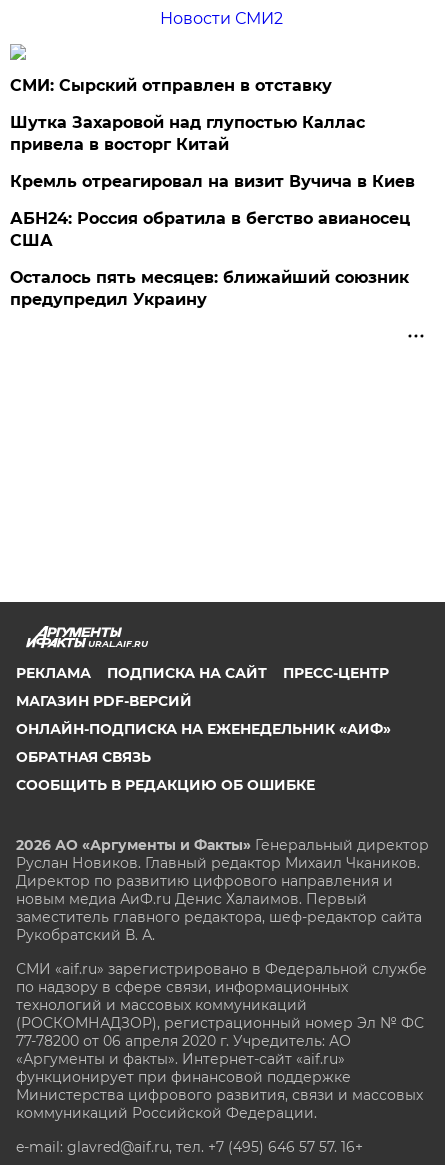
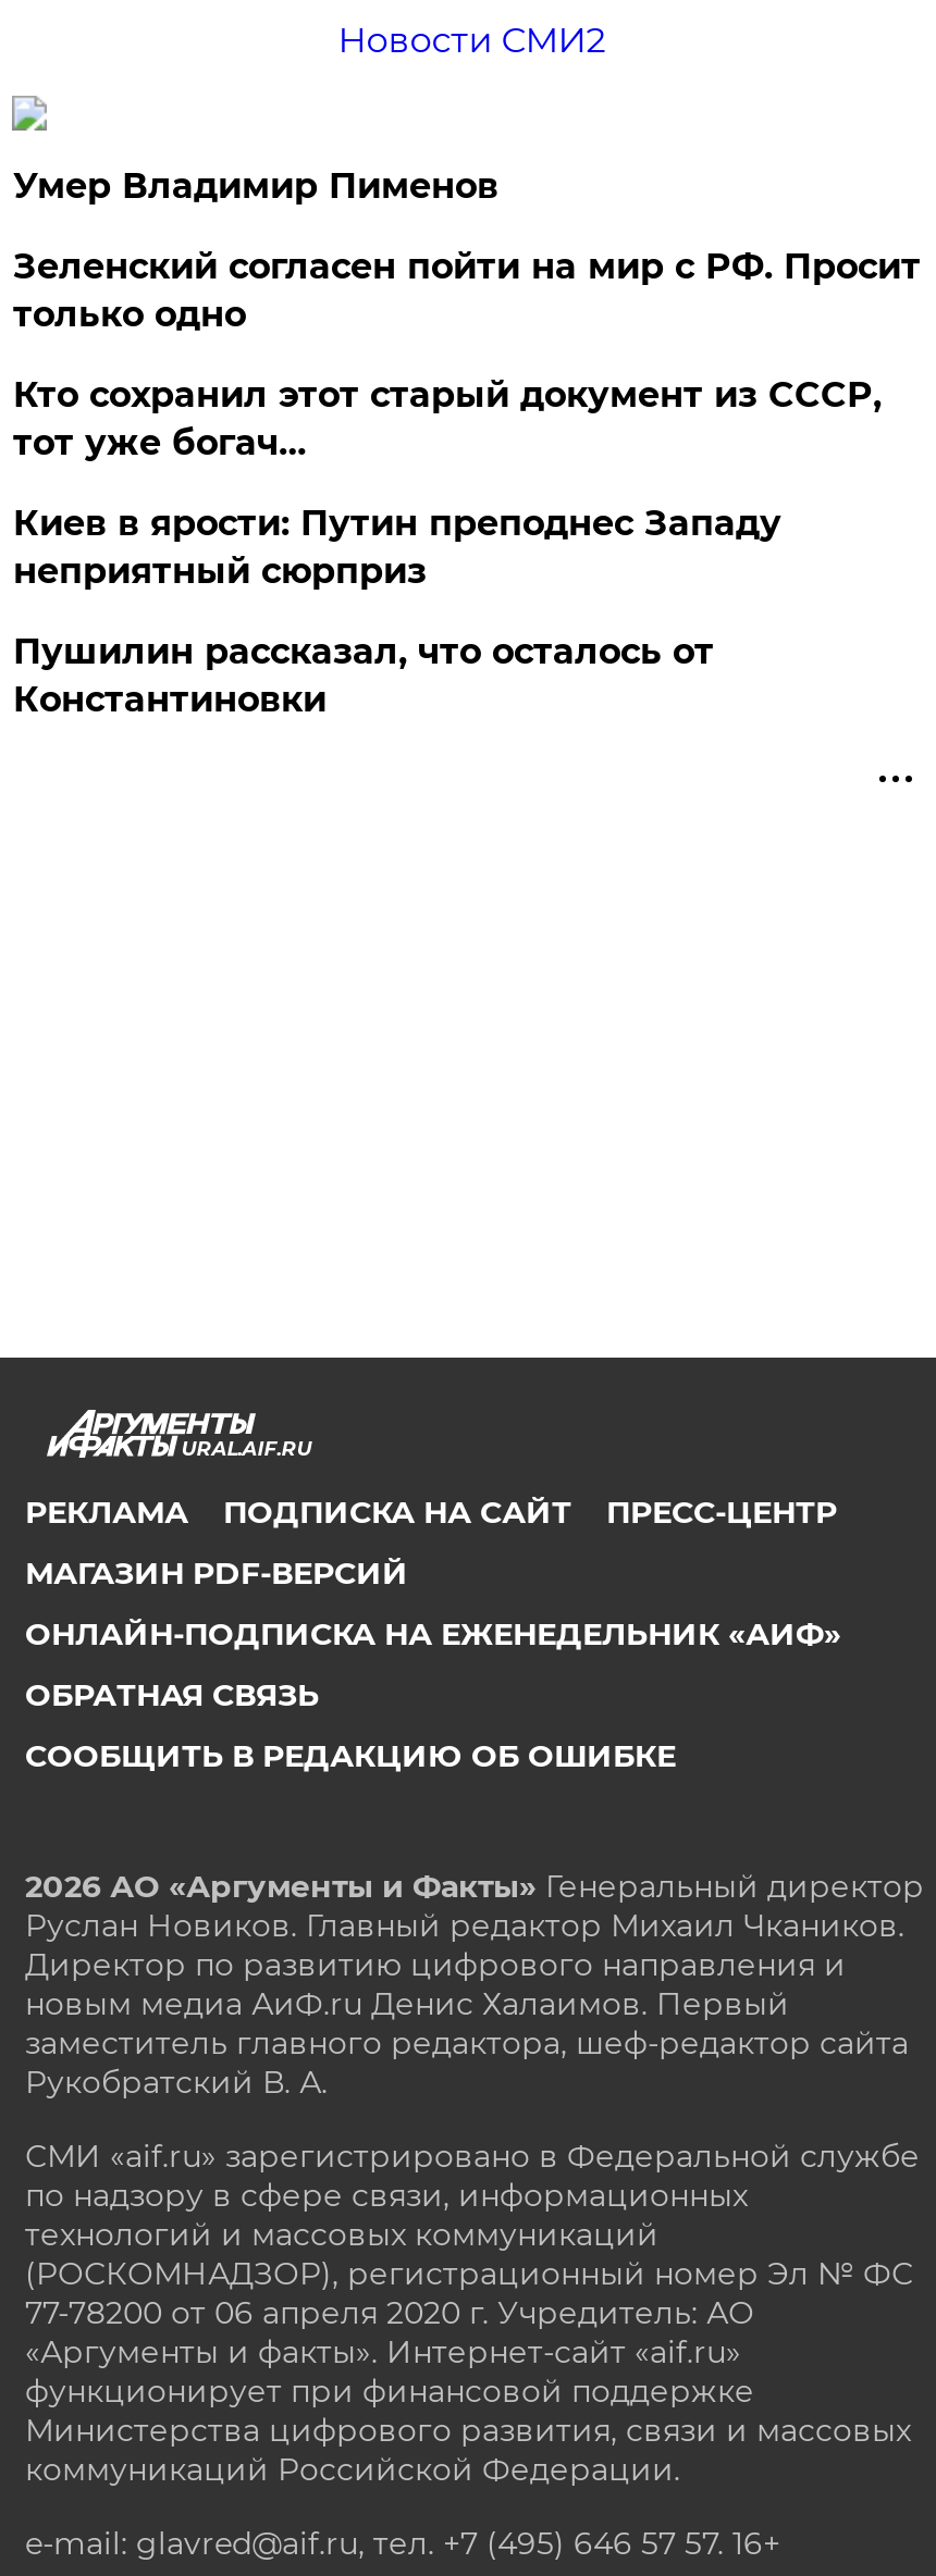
[10,76,332,95] СМИ: Сырский отправлен в отставку -> [13,164,498,205] Умер Владимир Пименов
[10,113,365,154] Шутка Захаровой над глупостью Каллас | привела в восторг Китай -> [13,245,921,334] Зеленский согласен пойти на мир с РФ. Просит | только одно
[10,172,415,191] Кремль отреагировал на визит Вучича в Киев -> [13,373,881,462] Кто сохранил этот старый документ из СССР, | тот уже богач…
[10,209,410,250] АБН24: Россия обратила в бегство авианосец | США -> [13,501,781,590] Киев в ярости: Путин преподнес Западу | неприятный сюрприз
[10,268,409,309] Осталось пять месяцев: ближайший союзник | предупредил Украину -> [13,630,714,719] Пушилин рассказал, что осталось от | Константиновки

